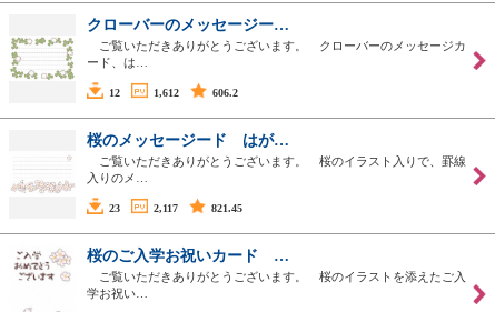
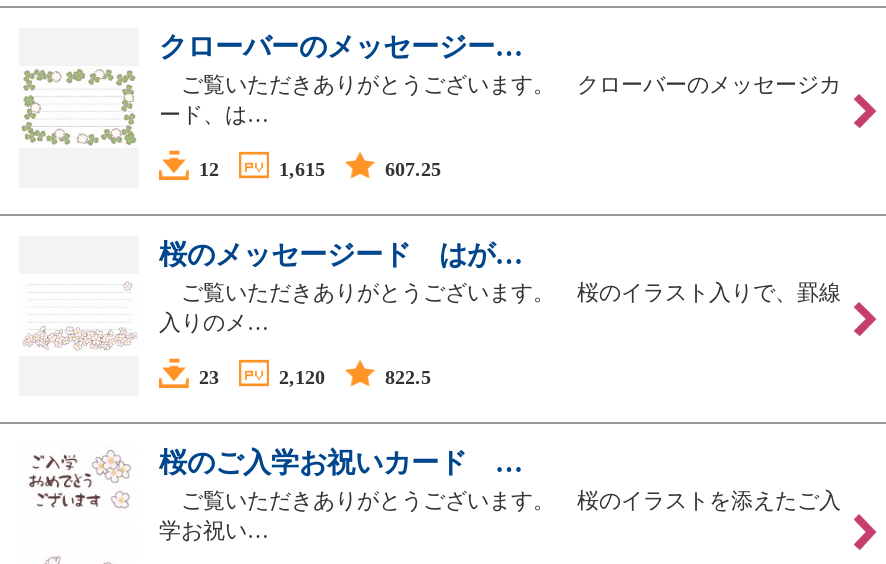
[154,87,179,99] 1,612 -> [279,158,325,180] 1,615
[212,87,238,99] 606.2 -> [385,158,441,180] 607.25
[154,202,178,215] 2,117 -> [279,366,325,388] 2,120
[211,202,242,215] 821.45 -> [385,366,431,388] 822.5

